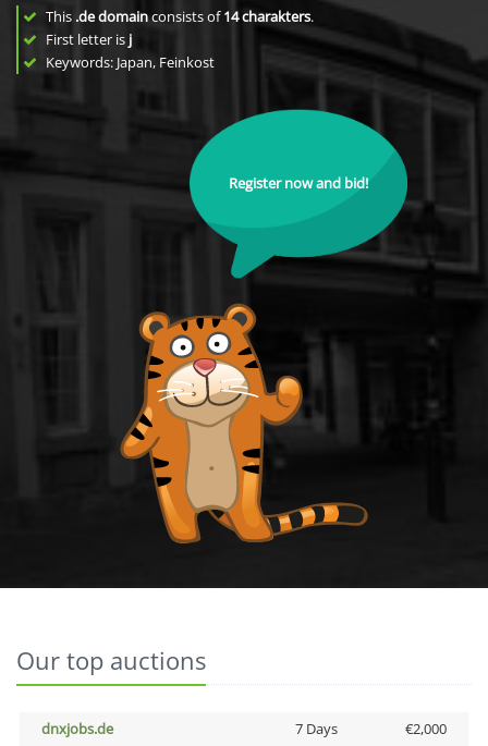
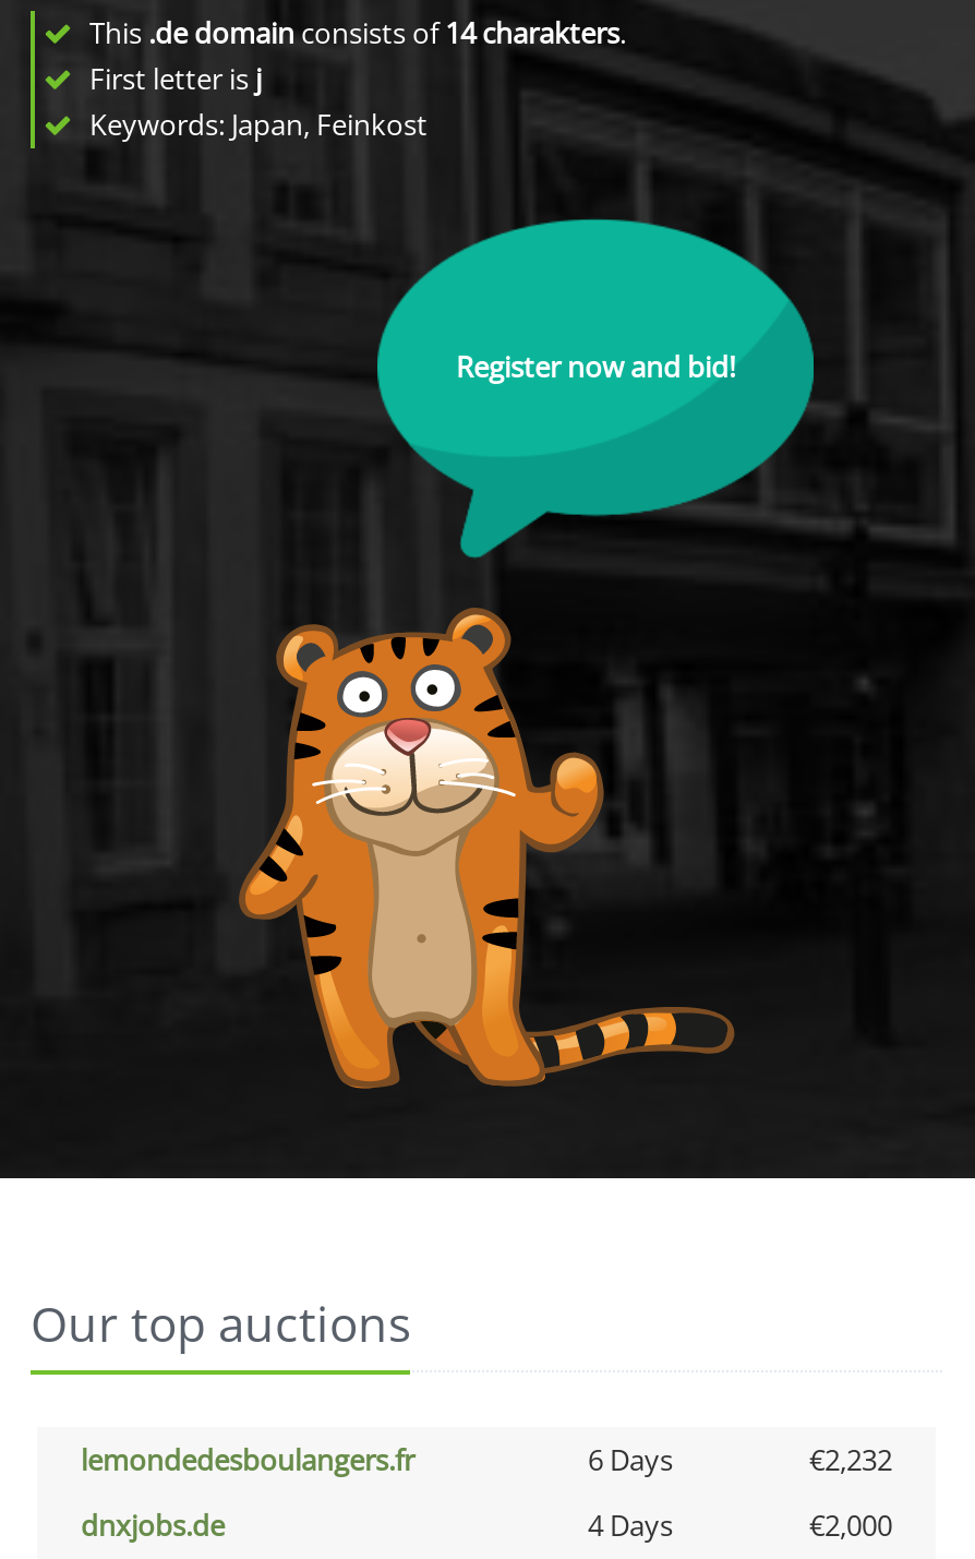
none -> [81,1440,892,1479] lemondedesboulangers.fr | 6 Days | €2,232
[295,719,337,738] 7 Days -> [588,1506,673,1545] 4 Days

